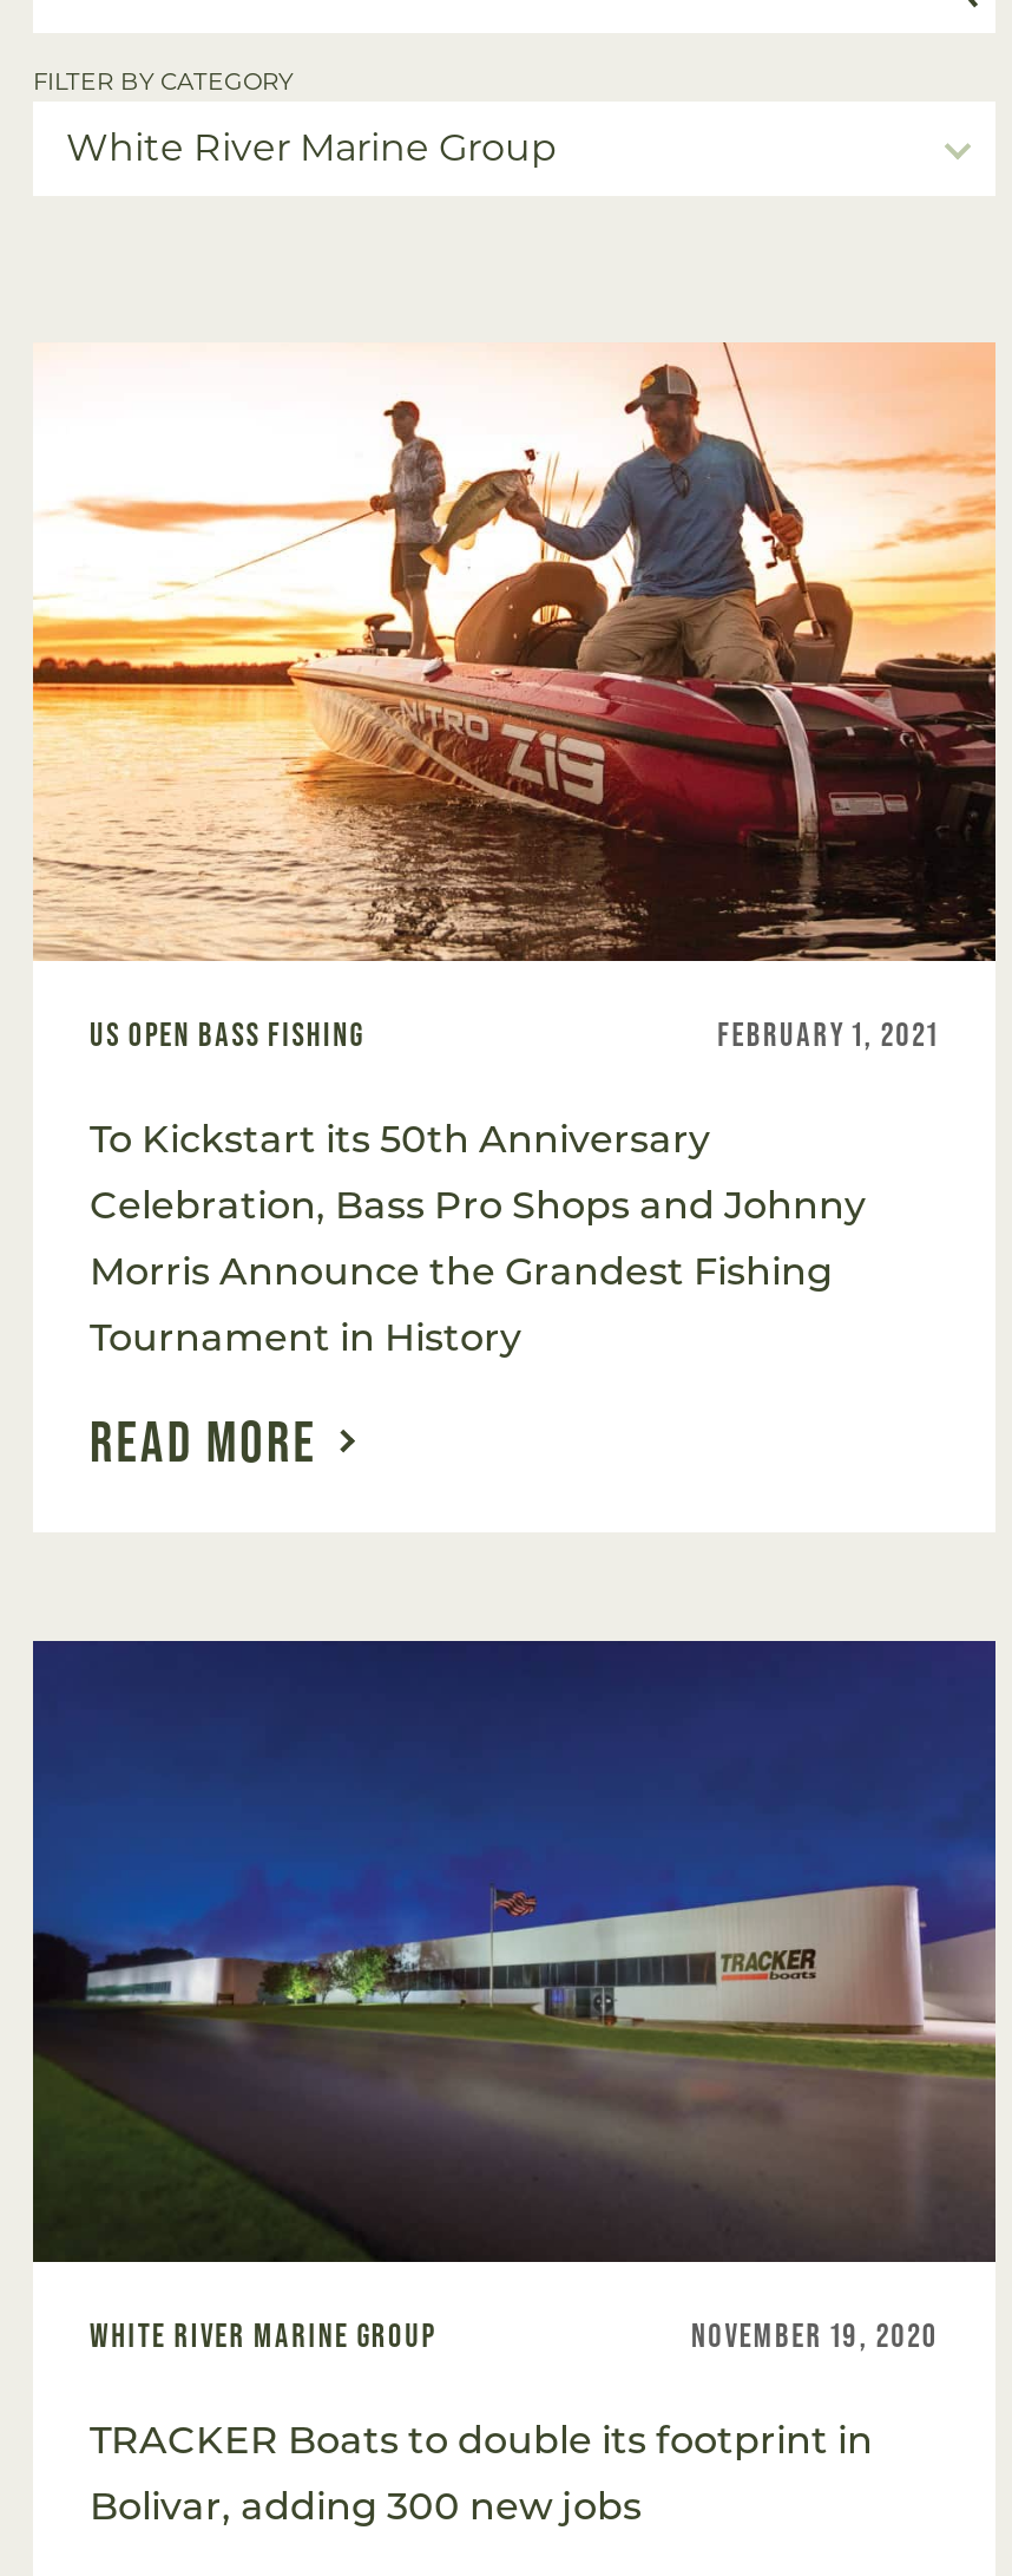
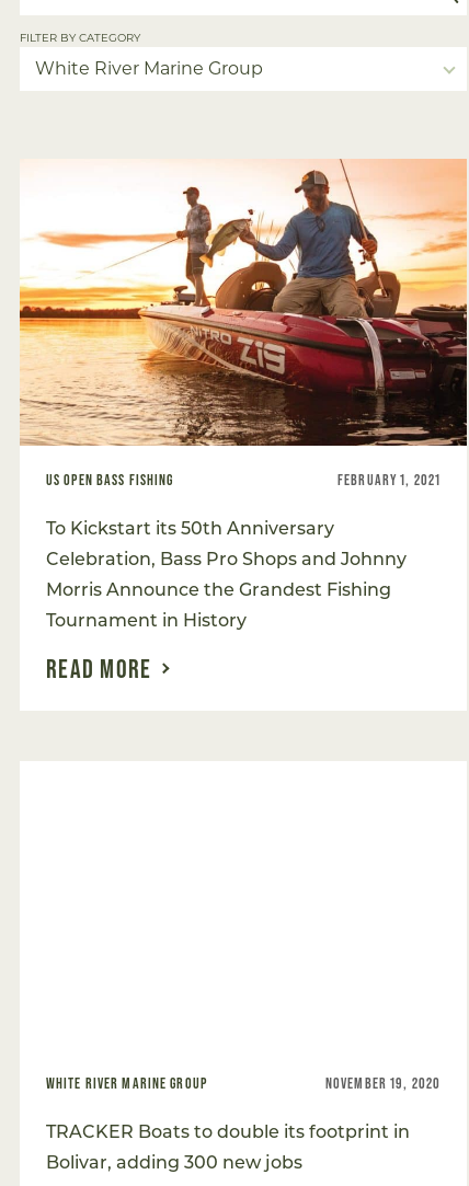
[31,1639,998,2264] [image] -> none

